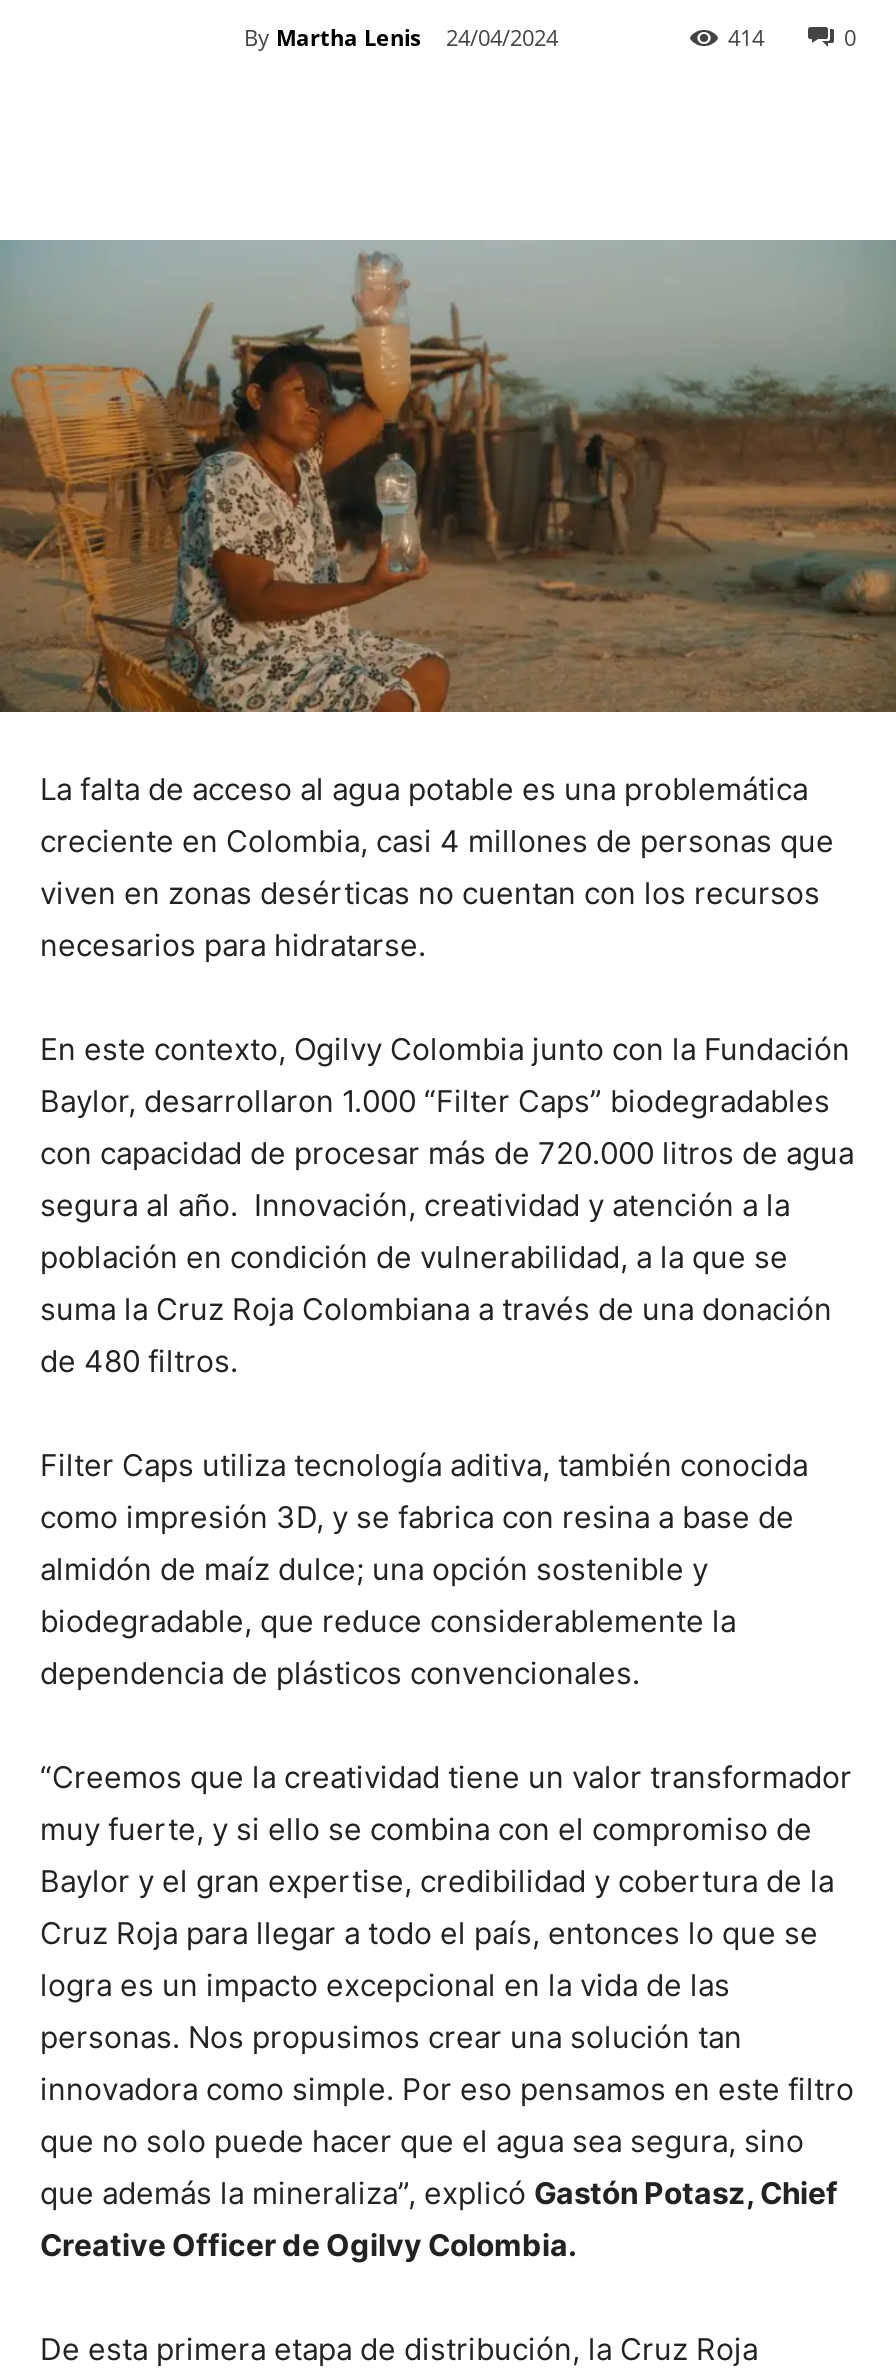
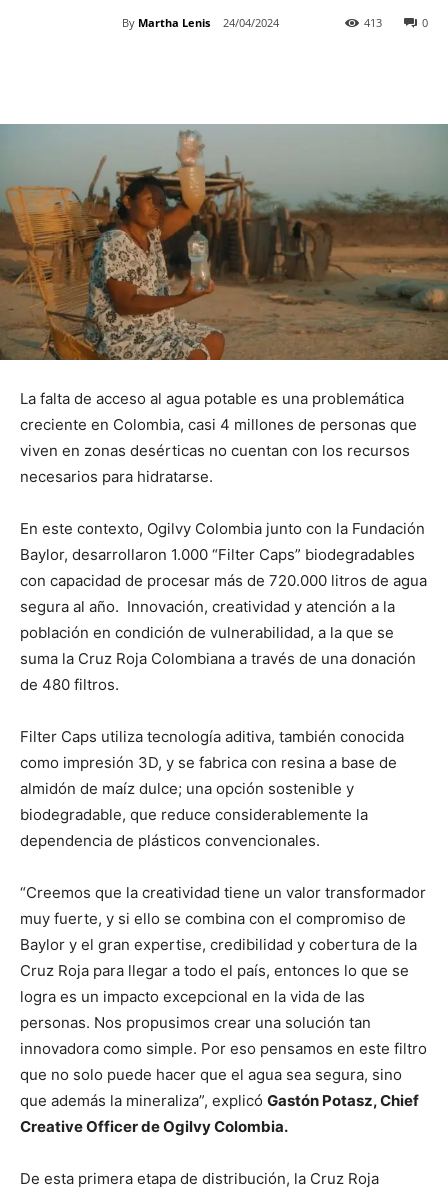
[728,22,764,52] 414 -> [364,15,382,30] 413

